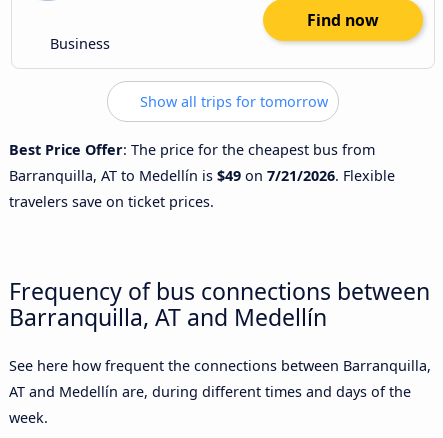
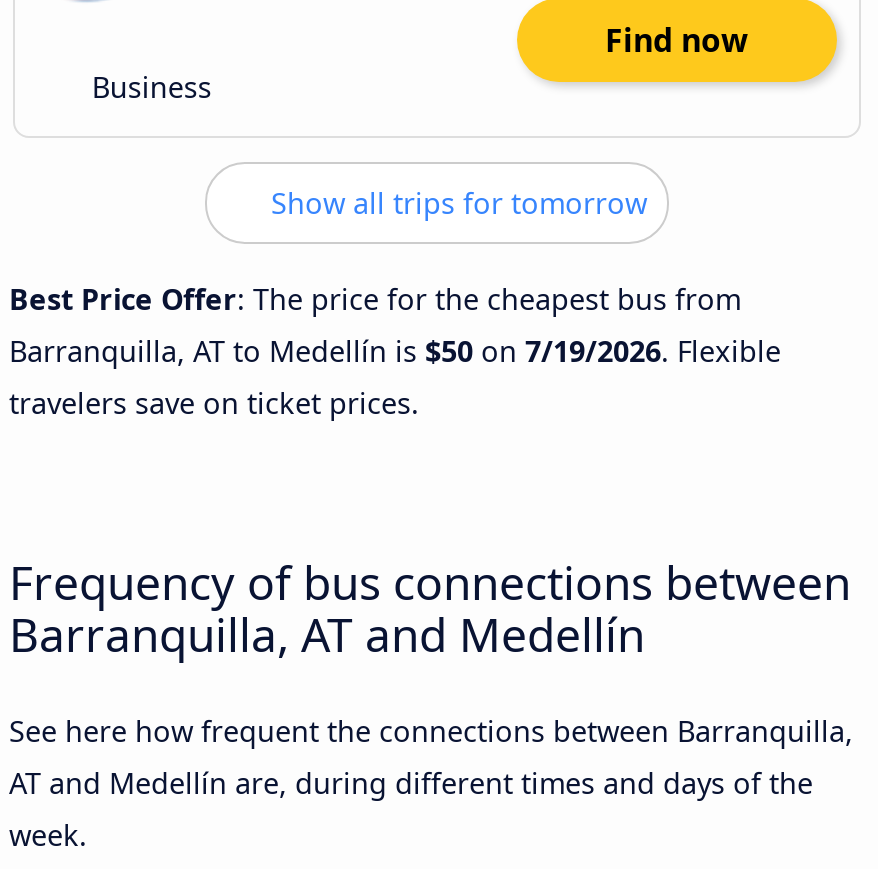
[9,166,395,185] Barranquilla, AT to Medellín is $49 on 7/21/2026. Flexible -> [9,331,781,369] Barranquilla, AT to Medellín is $50 on 7/19/2026. Flexible

